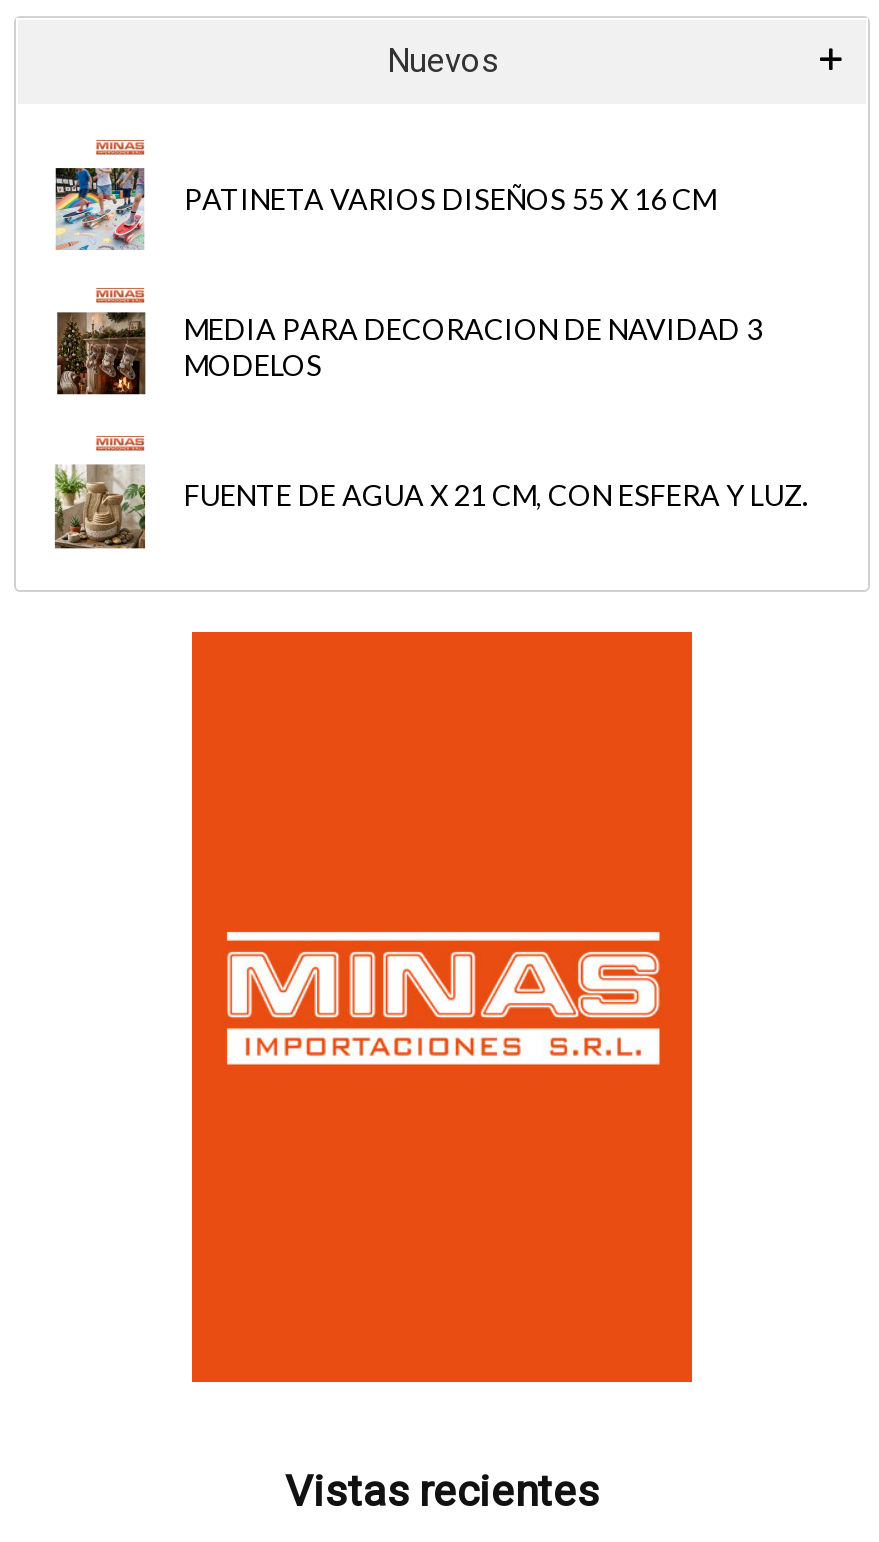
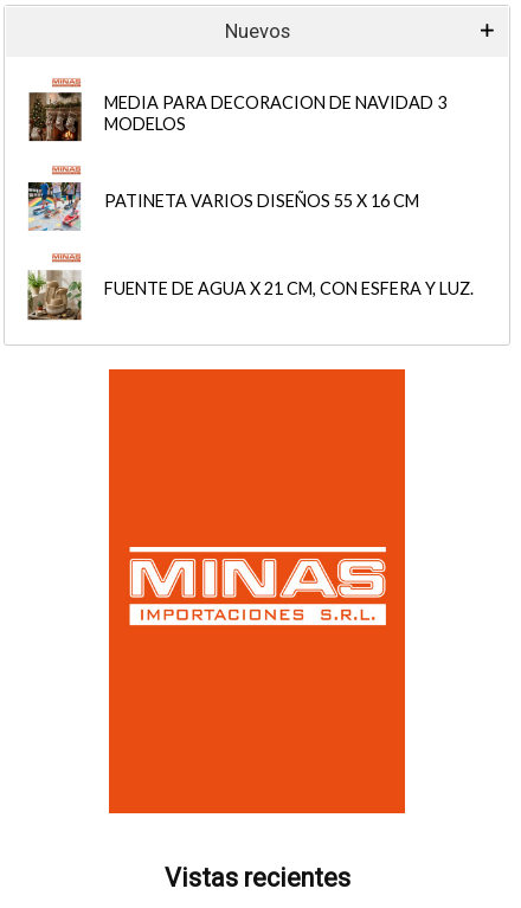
moved [54,166,716,252] -> [28,181,419,232]: [image] | PATINETA VARIOS DISEÑOS 55 X 16 CM
moved [54,288,762,398] -> [27,78,446,143]: [image] | MEDIA PARA DECORACION DE NAVIDAD 3 | MODELOS

